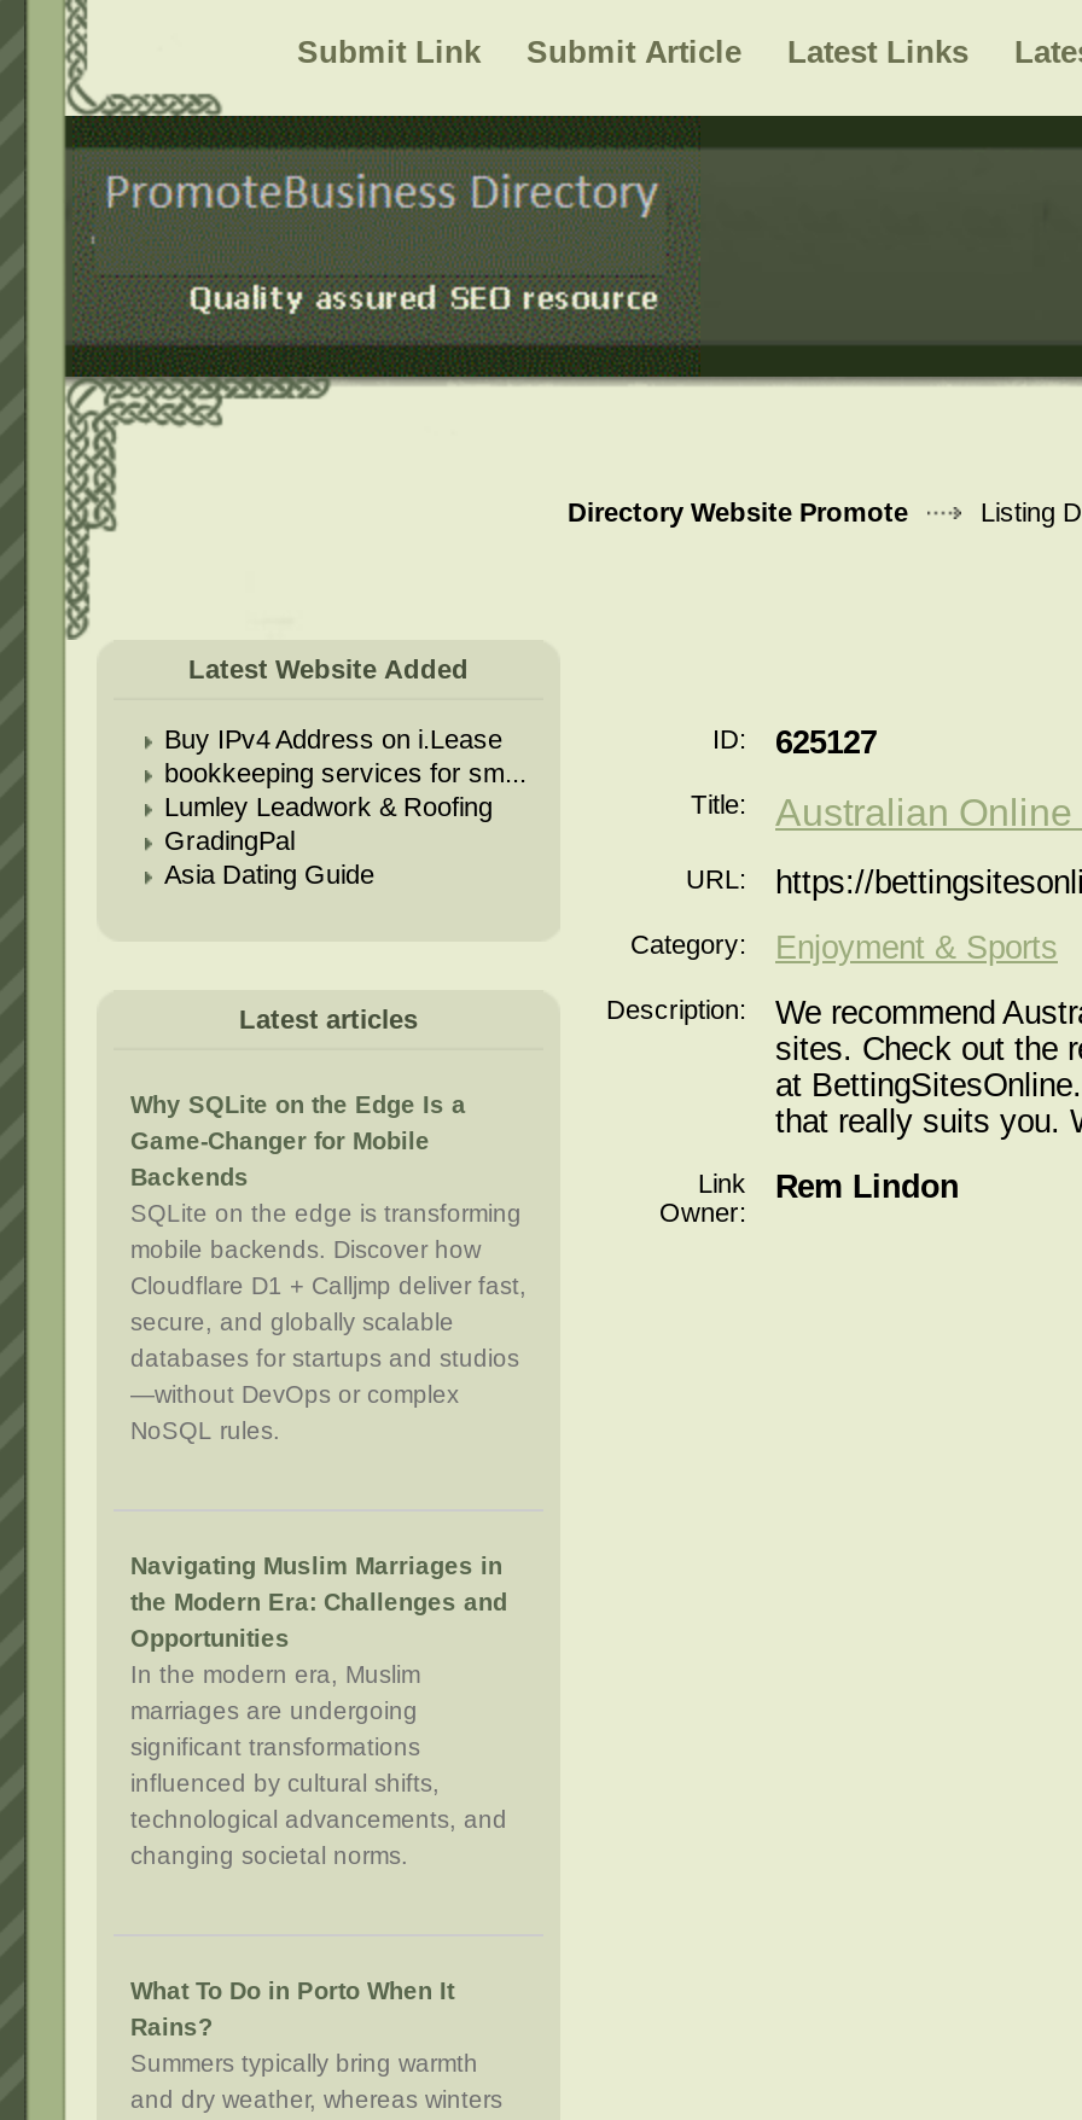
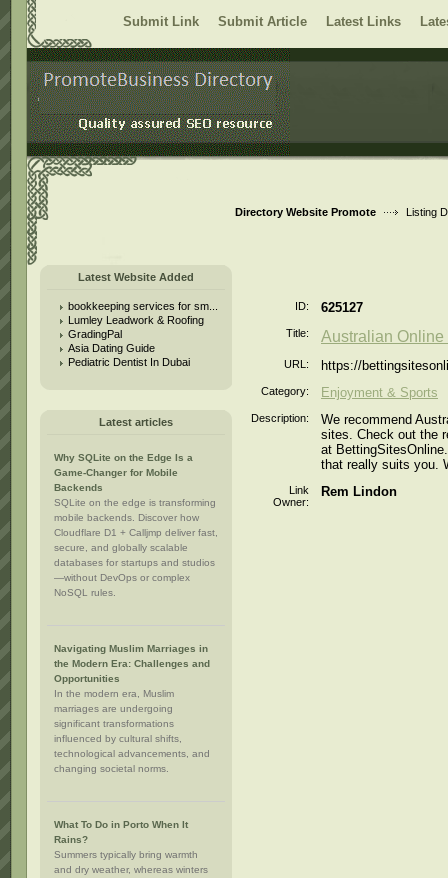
[164,724,502,753] Buy IPv4 Address on i.Lease -> none
none -> [68,356,190,368] Pediatric Dentist In Dubai

